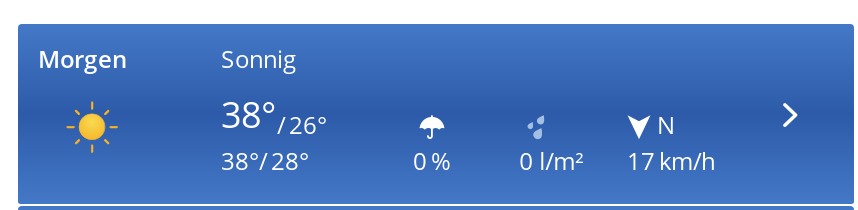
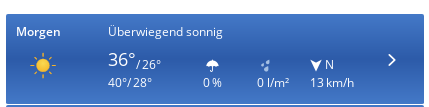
[221,42,327,178] Sonnig | 38°/ 26° | 38°/ 28° -> [107,23,222,91] Überwiegend sonnig | 36°/ 26° | 40°/ 28°
[519,144,715,178] 0 l/m² 17 km/h -> [257,74,354,91] 0 l/m² 13 km/h

